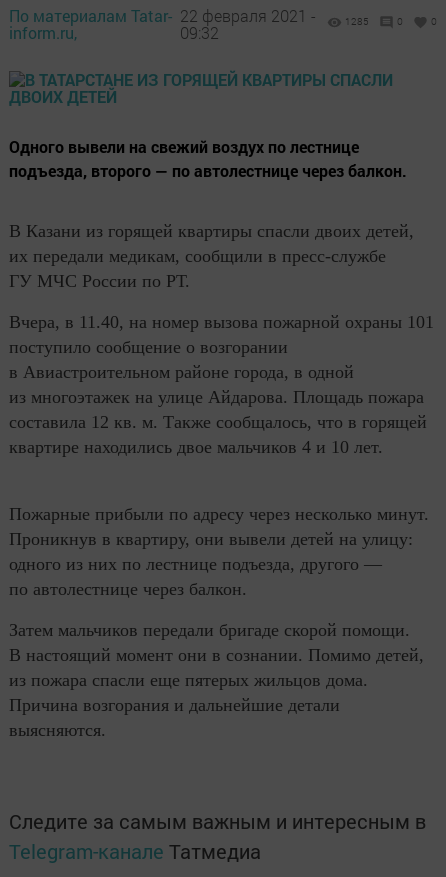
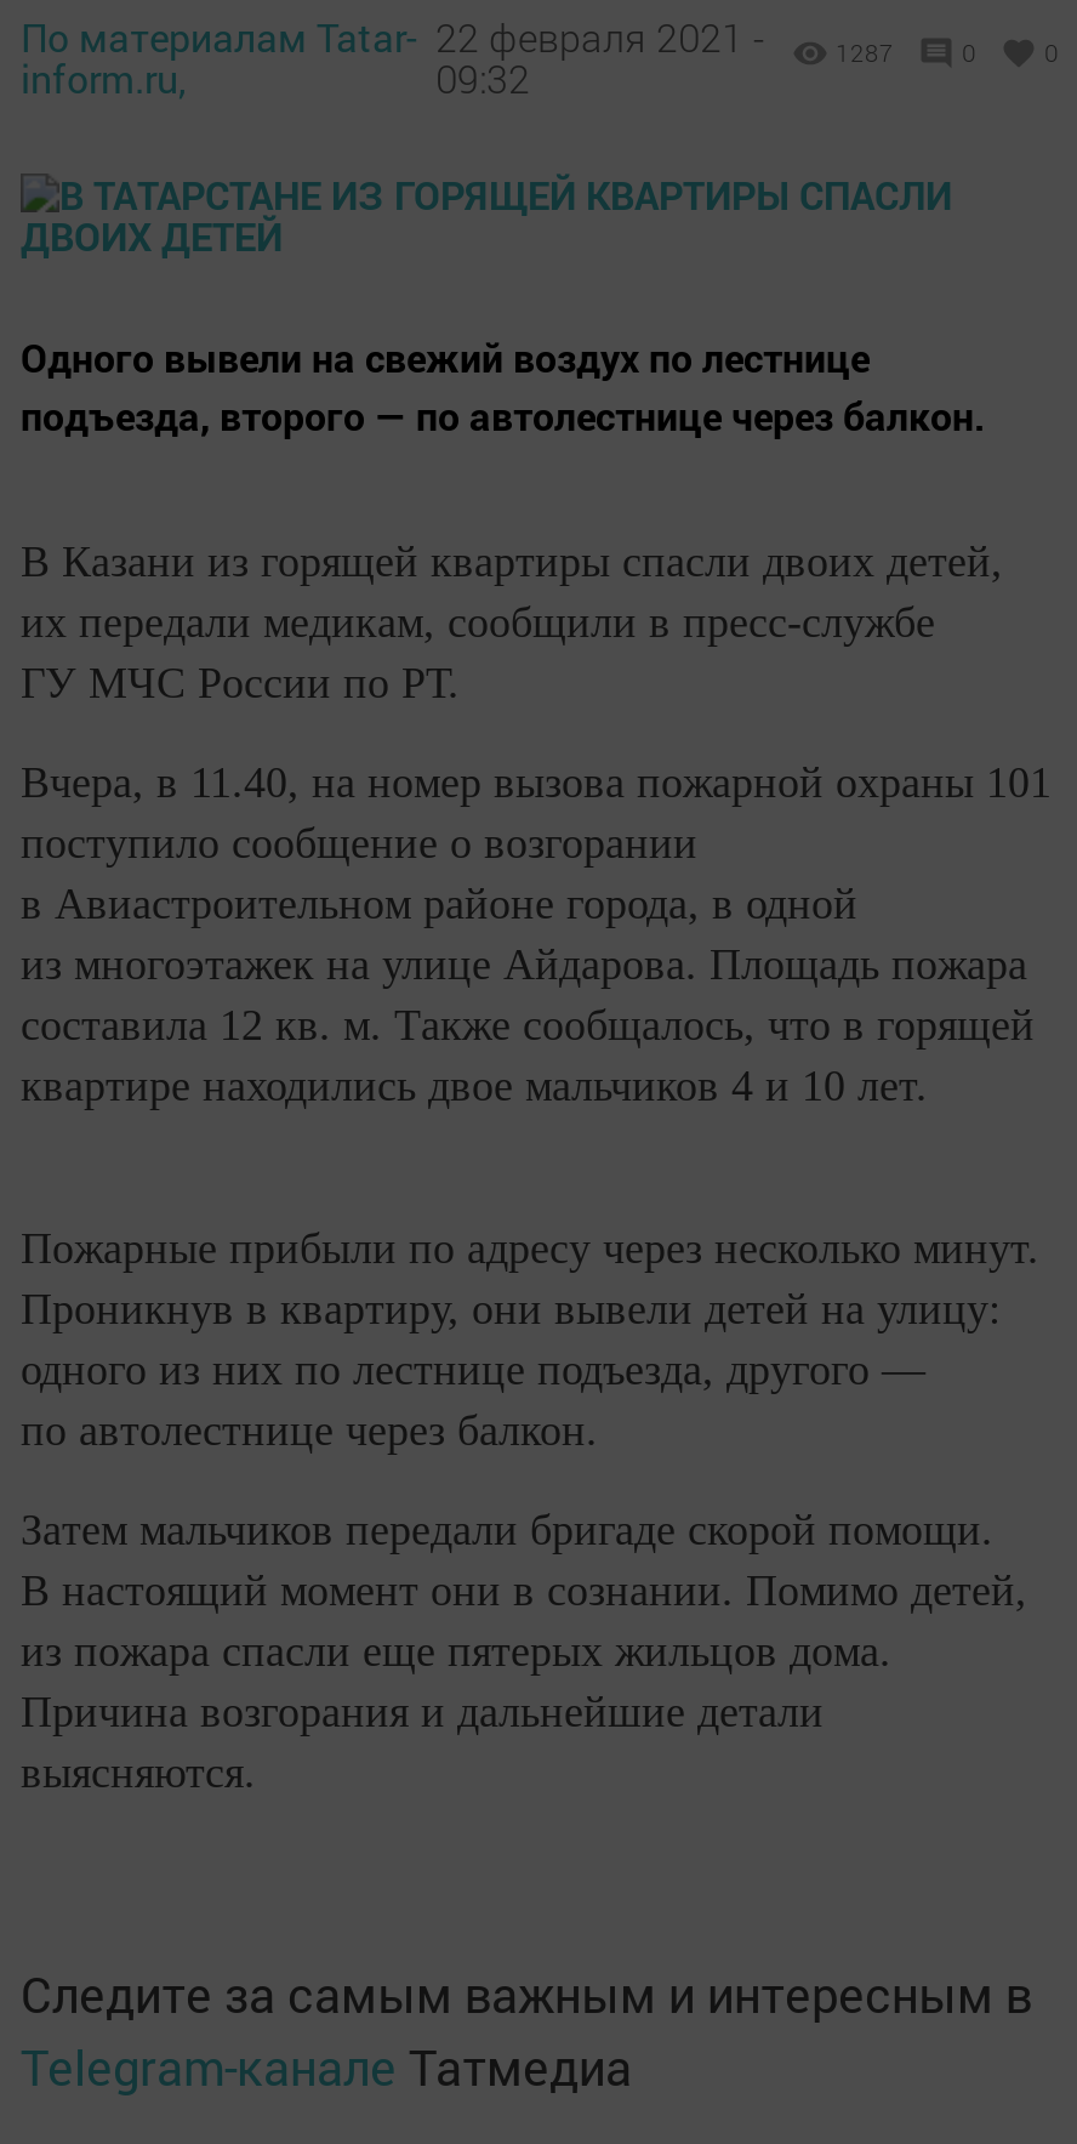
[345,15,369,28] 1285 -> [836,36,894,68] 1287

